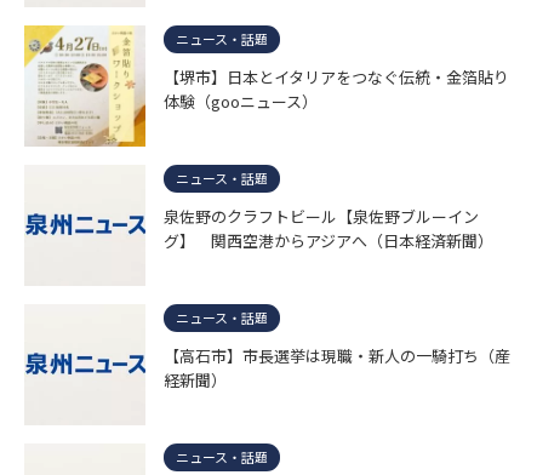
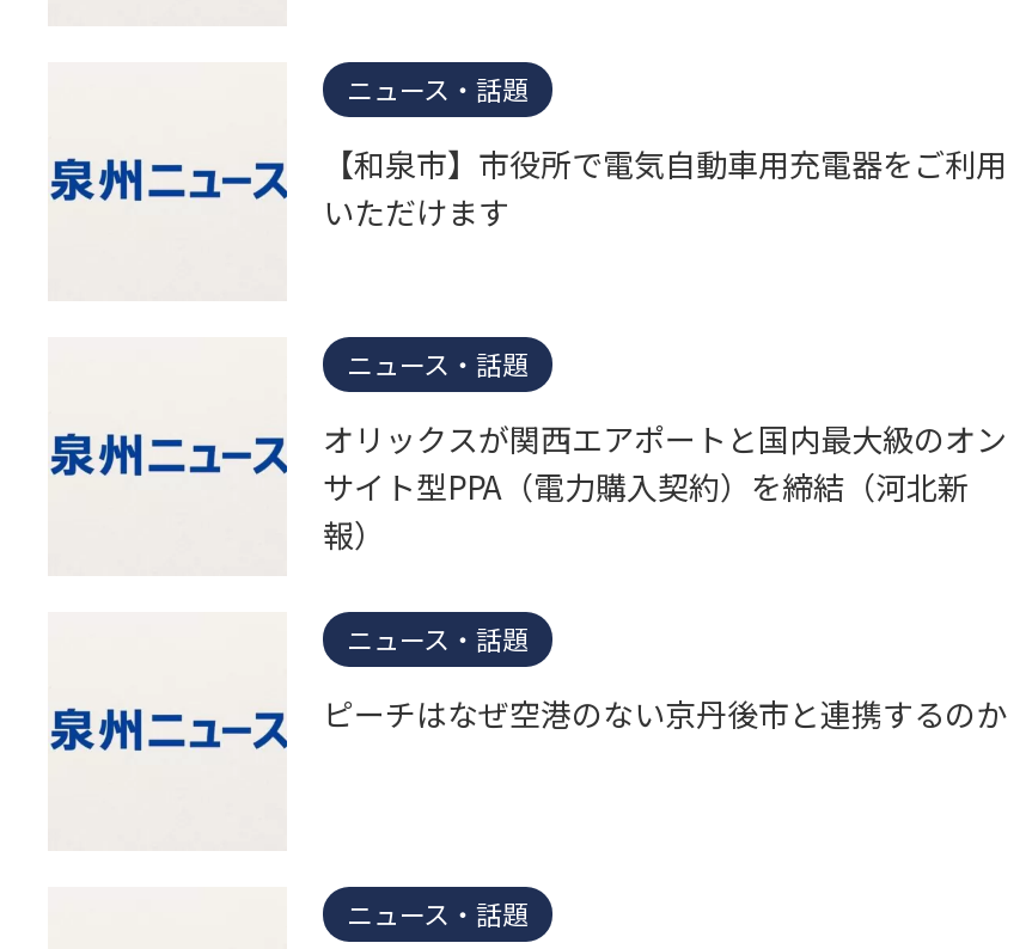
[23,24,509,148] [image] | 【堺市】日本とイタリアをつなぐ伝統・金箔貼り | 体験（gooニュース） -> [48,62,1007,301] [image] | 【和泉市】市役所で電気自動車用充電器をご利用 | いただけます
[164,204,493,252] 泉佐野のクラフトビール【泉佐野ブルーイン | グ】 関西空港からアジアへ（日本経済新聞） -> [323,415,1007,556] オリックスが関西エアポートと国内最大級のオン | サイト型PPA（電力購入契約）を締結（河北新 | 報）
[164,344,510,391] 【高石市】市長選挙は現職・新人の一騎打ち（産 | 経新聞） -> [323,690,1007,736] ピーチはなぜ空港のない京丹後市と連携するのか

